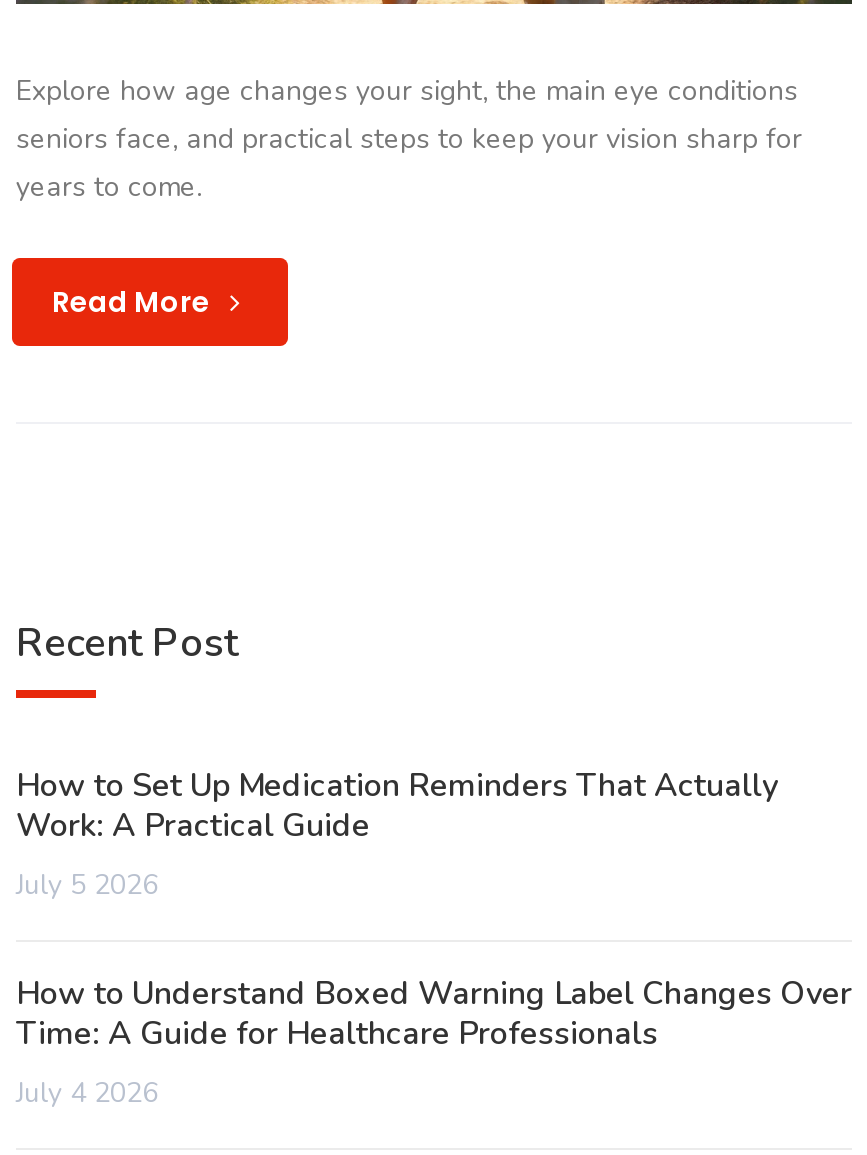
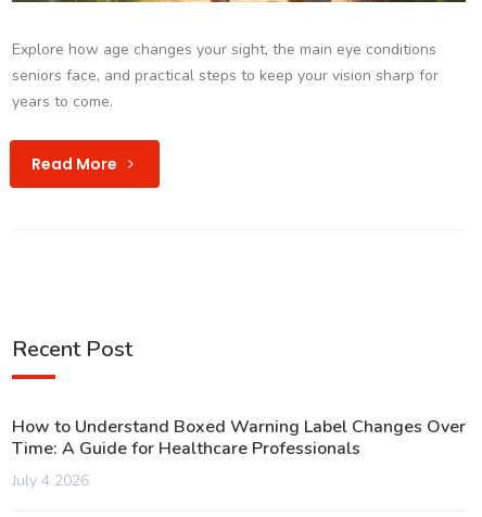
[16,764,778,904] How to Set Up Medication Reminders That Actually | Work: A Practical Guide | July 5 2026 -> none

